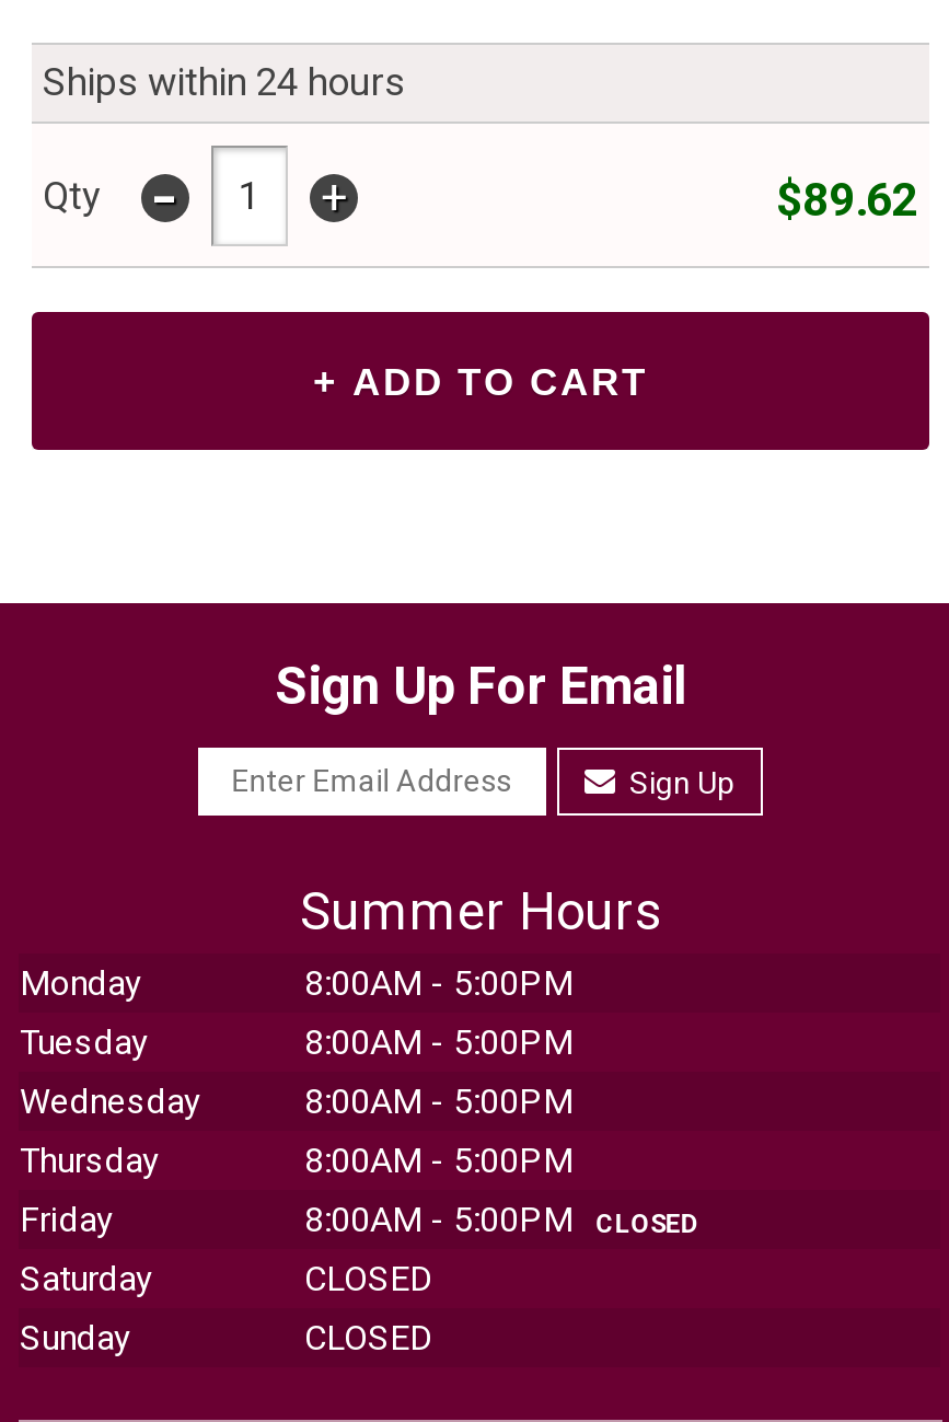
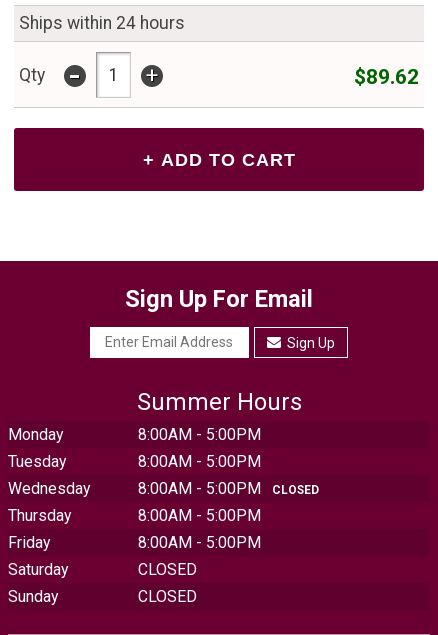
[304,1081,573,1123] 8:00AM - 5:00PM -> [138,479,319,498] 8:00AM - 5:00PM CLOSED
[304,1199,699,1241] 8:00AM - 5:00PM CLOSED -> [138,533,261,552] 8:00AM - 5:00PM

